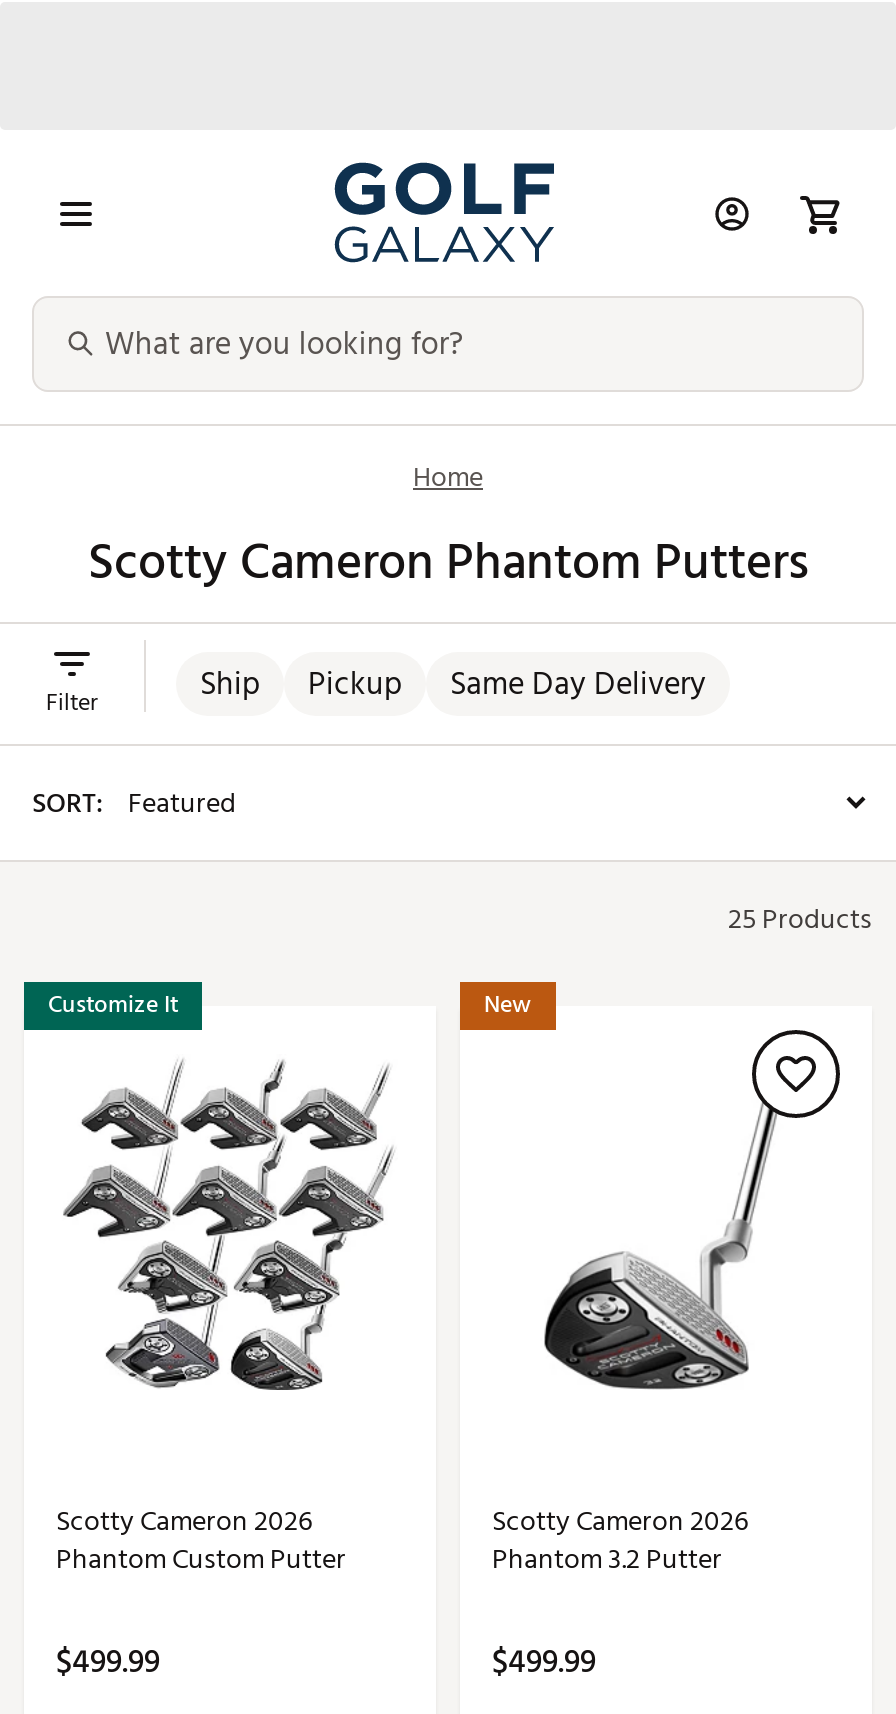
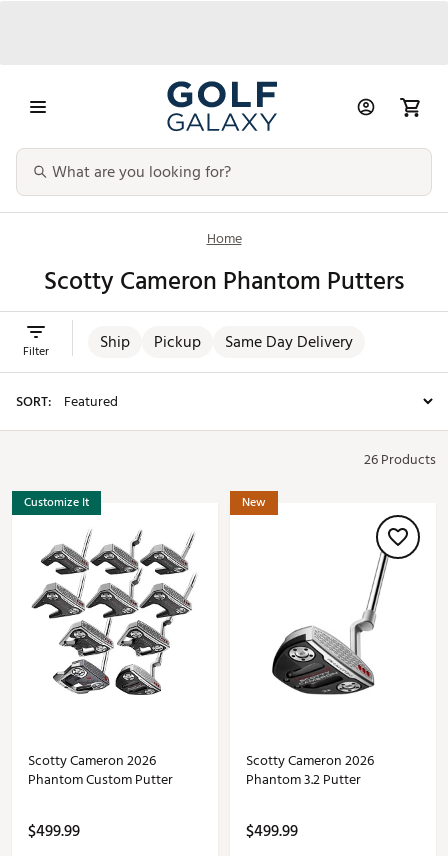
[728,896,872,942] 25 Products -> [364,448,436,471] 26 Products

